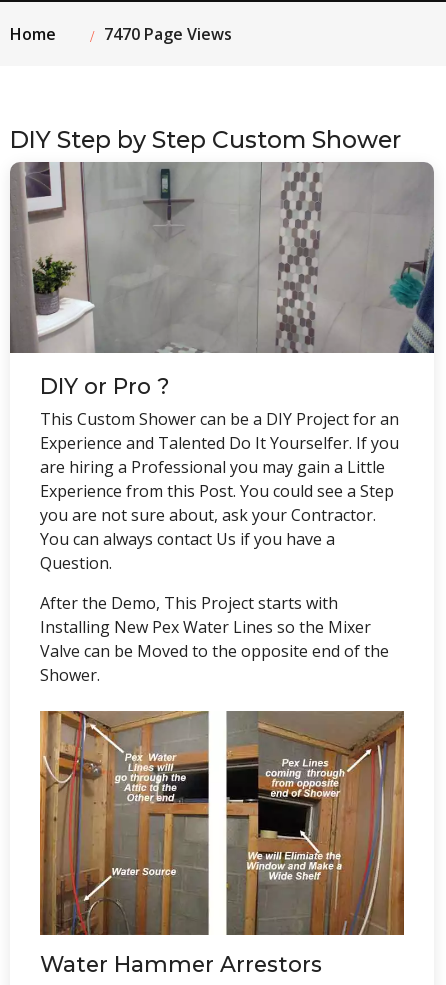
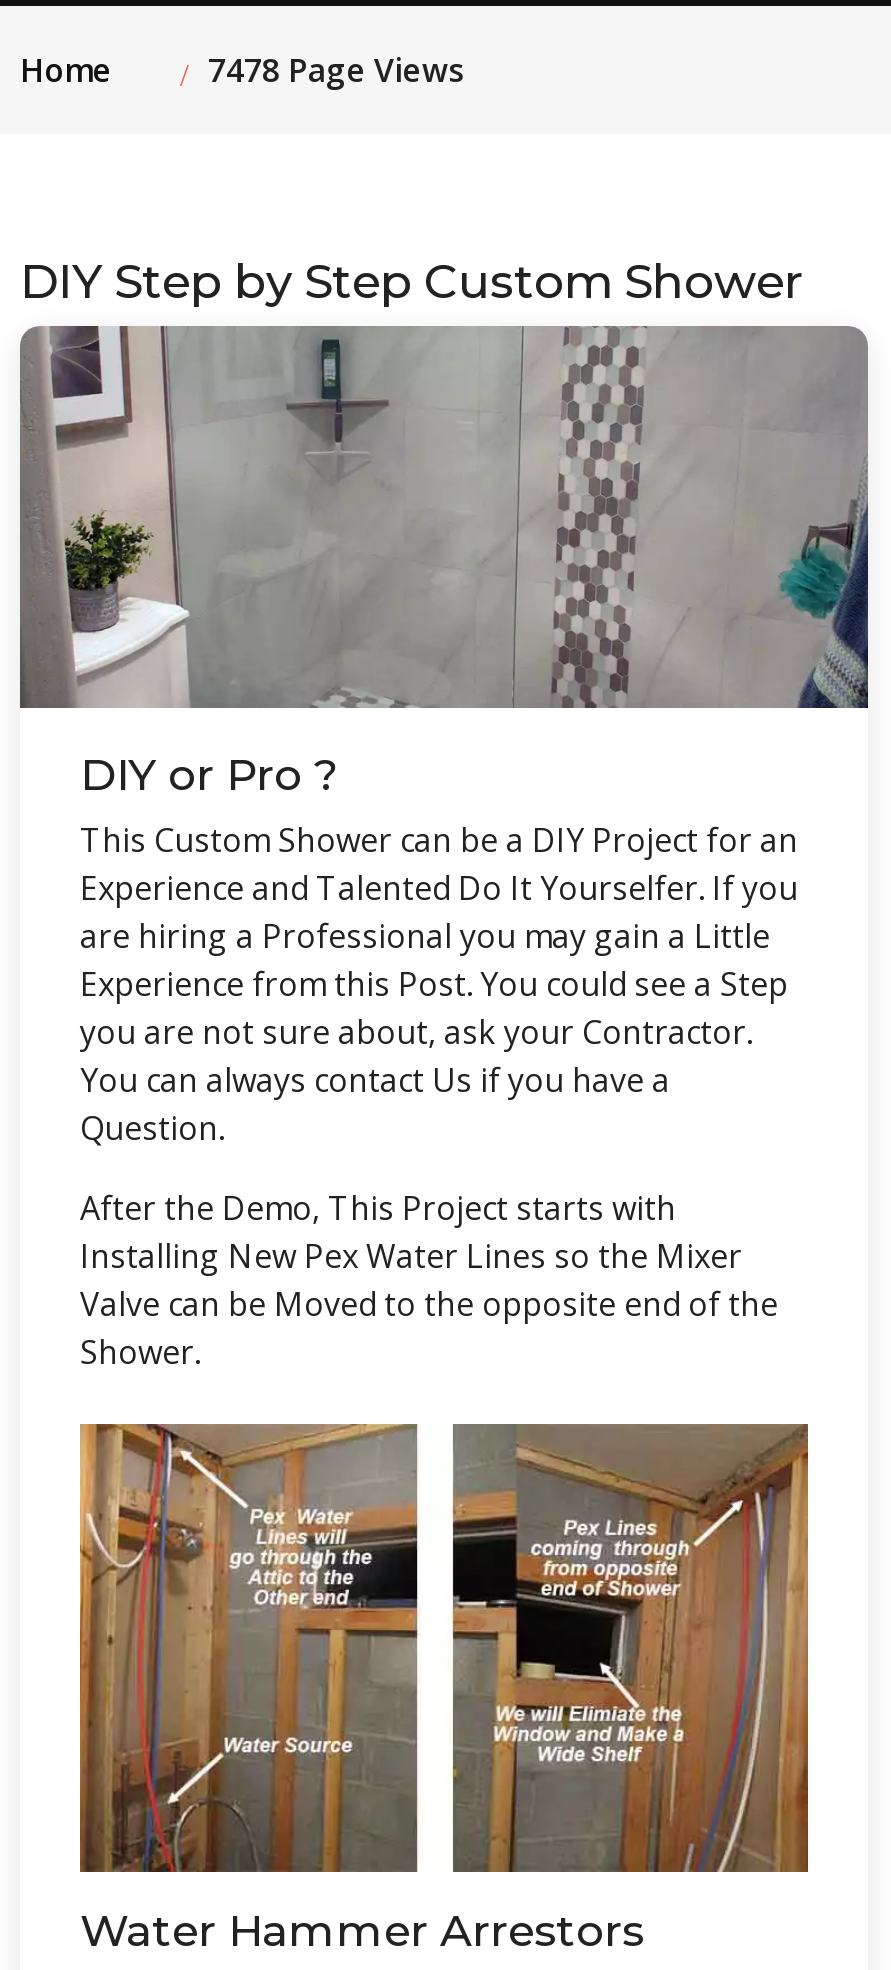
[104,23,232,45] 7470 Page Views -> [208,48,464,92] 7478 Page Views

